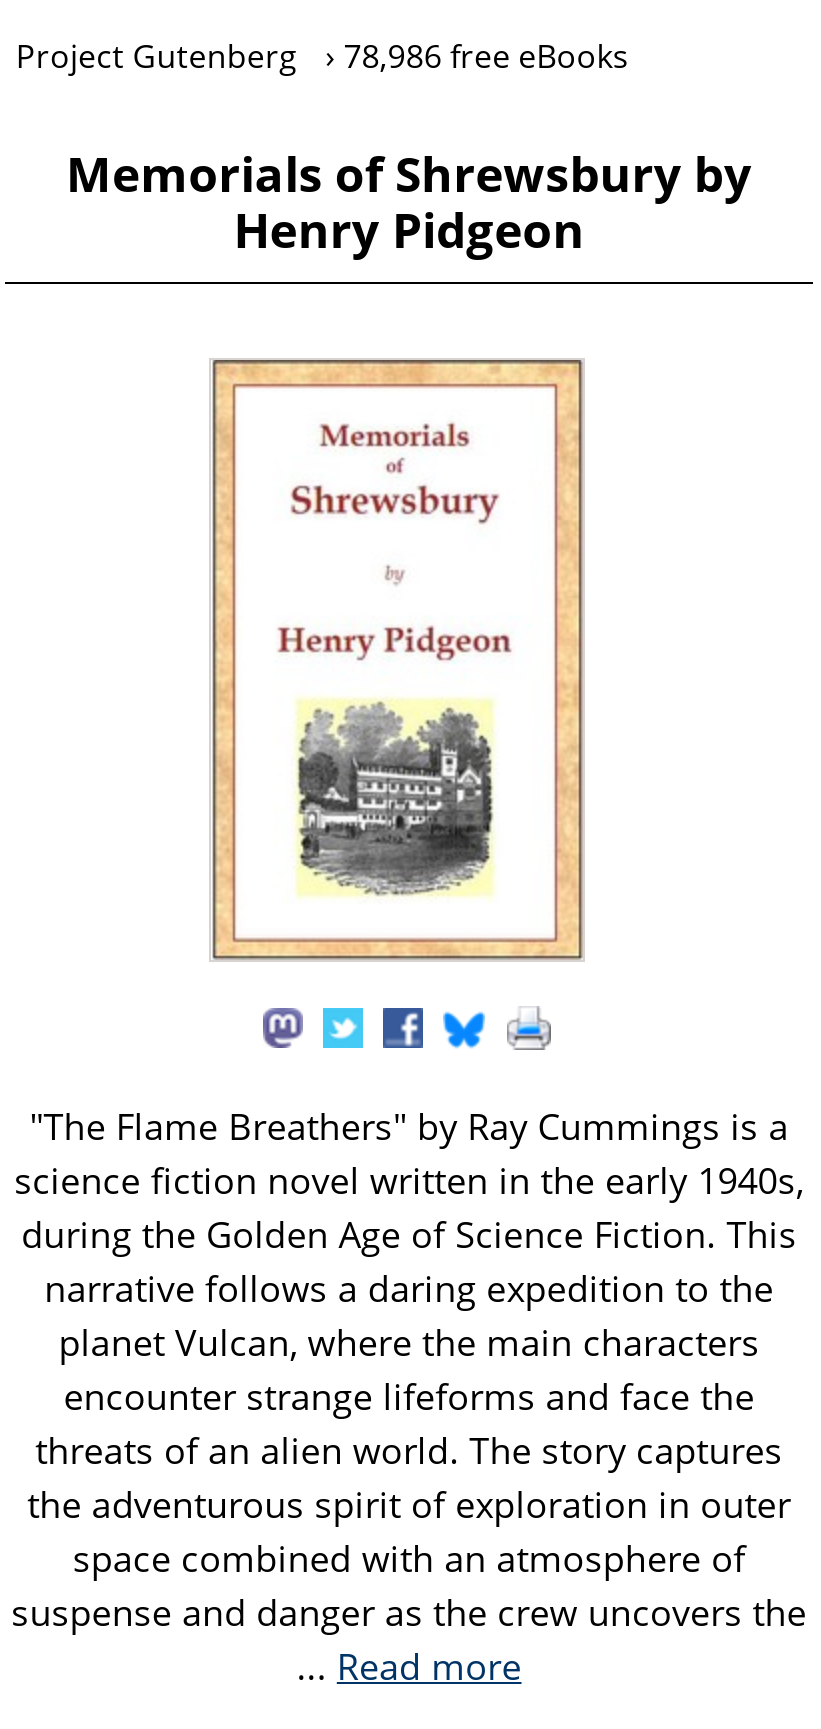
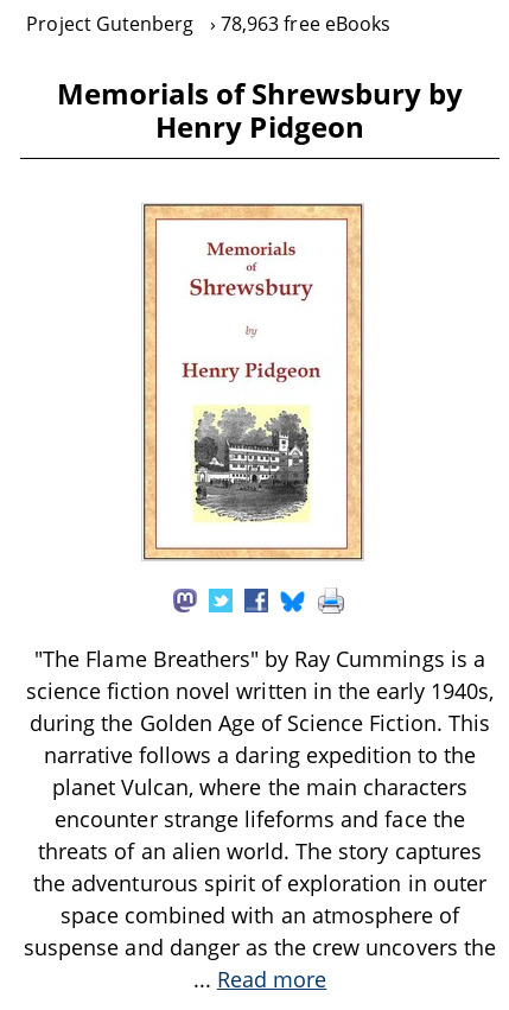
[16,34,629,78] Project Gutenberg 78,986 free eBooks -> [27,11,390,37] Project Gutenberg 78,963 free eBooks

